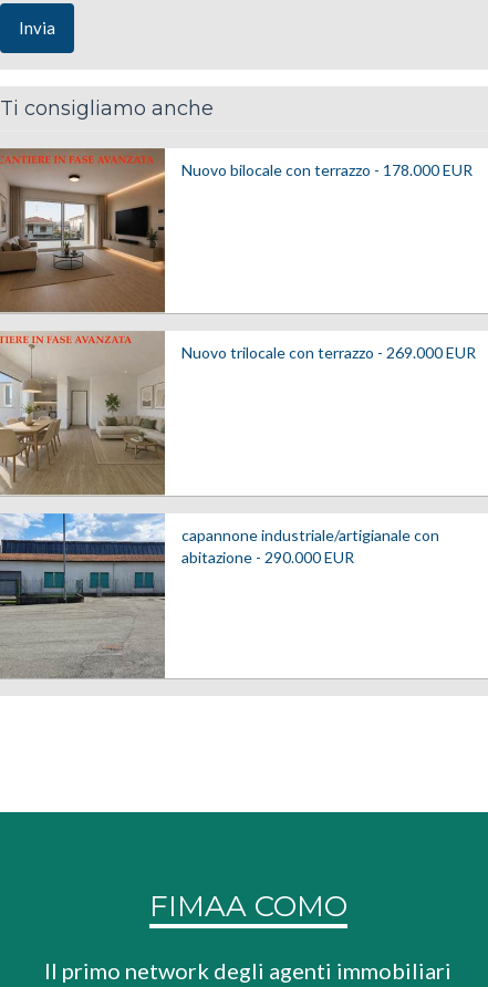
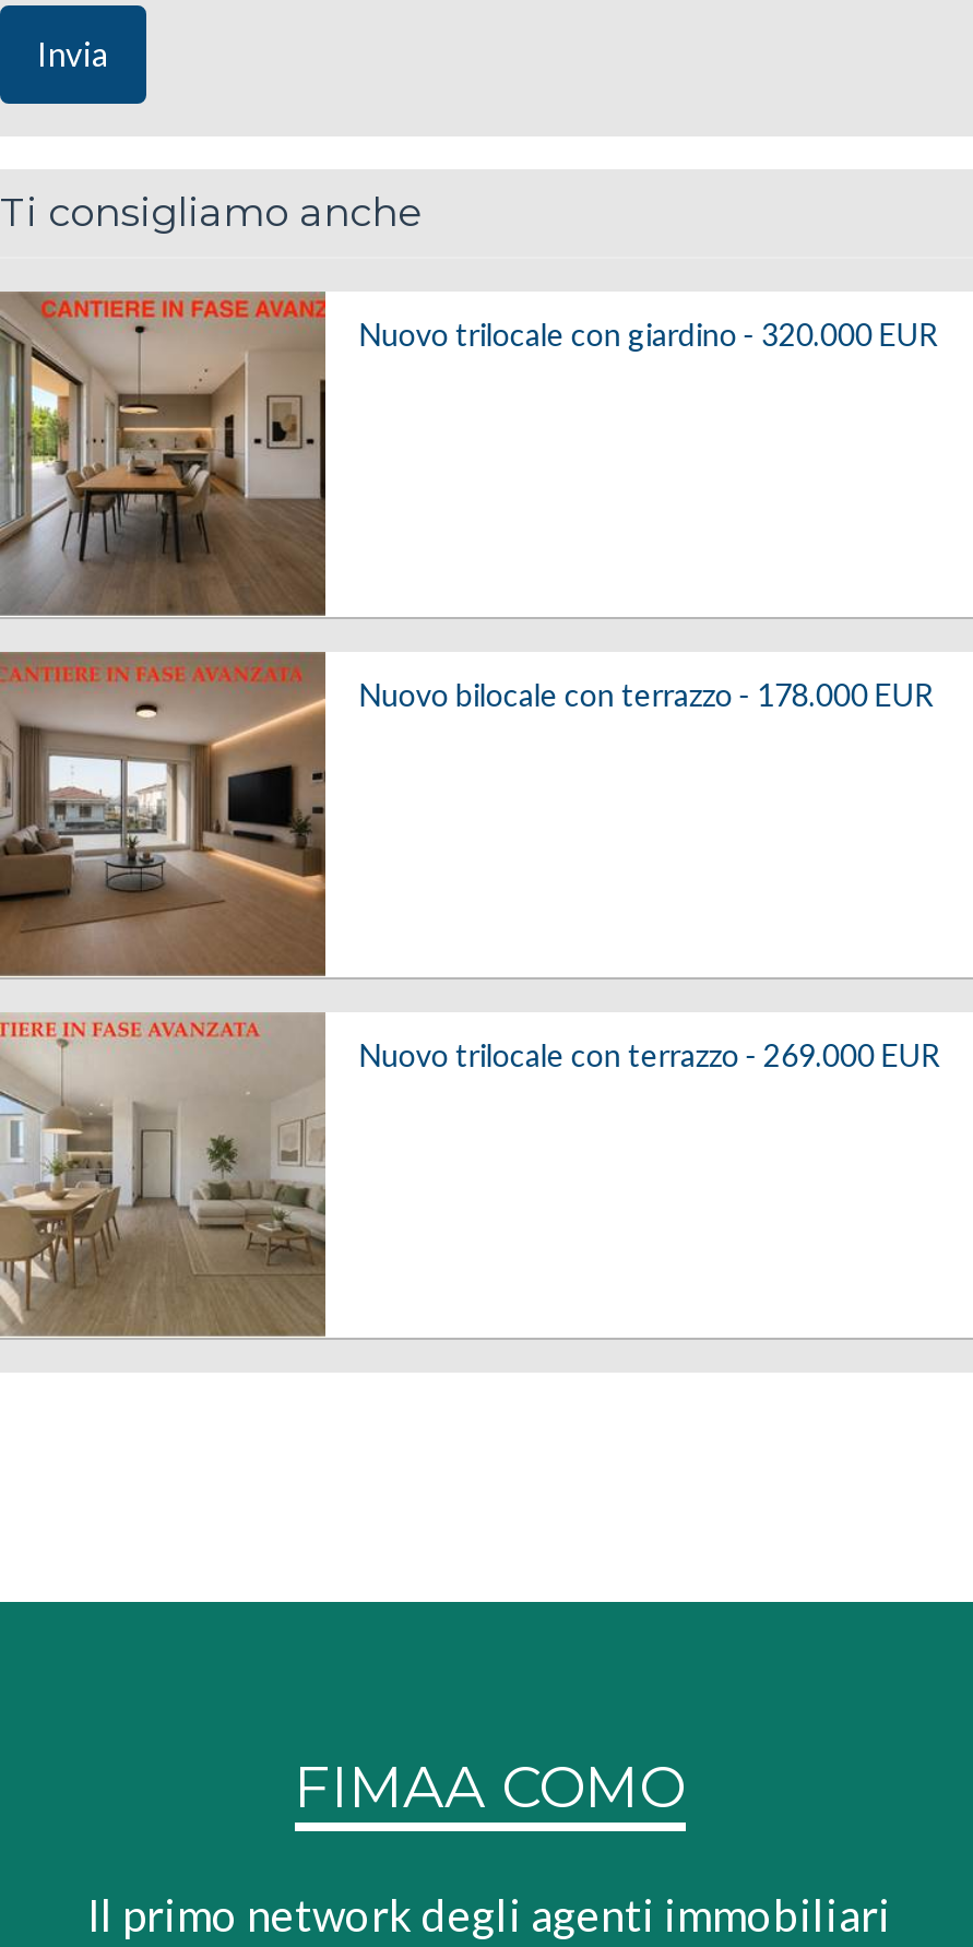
none -> [7,296,938,615] [image] | Nuovo trilocale con giardino - 320.000 EUR
moved [0,146,476,362] -> [0,648,940,1074]: [image] | Nuovo bilocale con terrazzo - 178.000 EUR | Nuovo trilocale con terrazzo - 269.000 EUR
moved [0,330,167,497] -> [0,1010,330,1340]: [image]
[3,512,440,675] [image] | capannone industriale/artigianale con | abitazione - 290.000 EUR -> none

